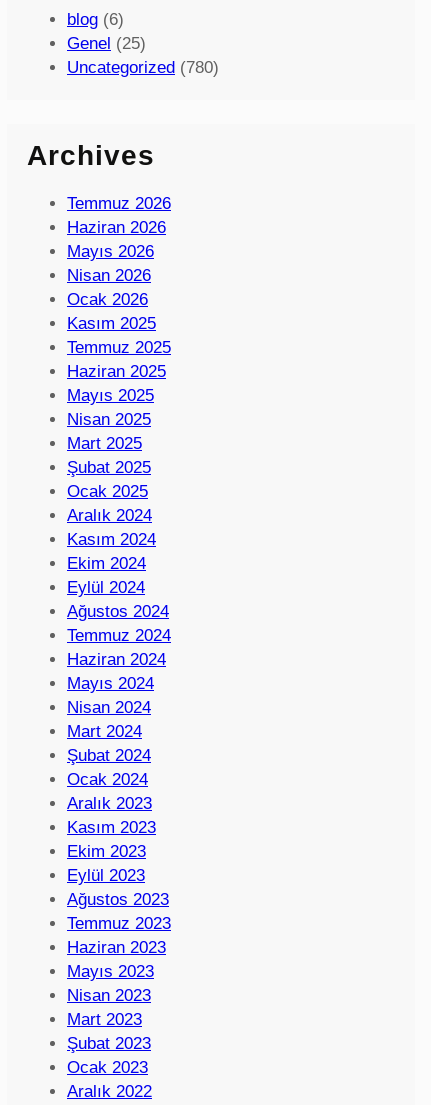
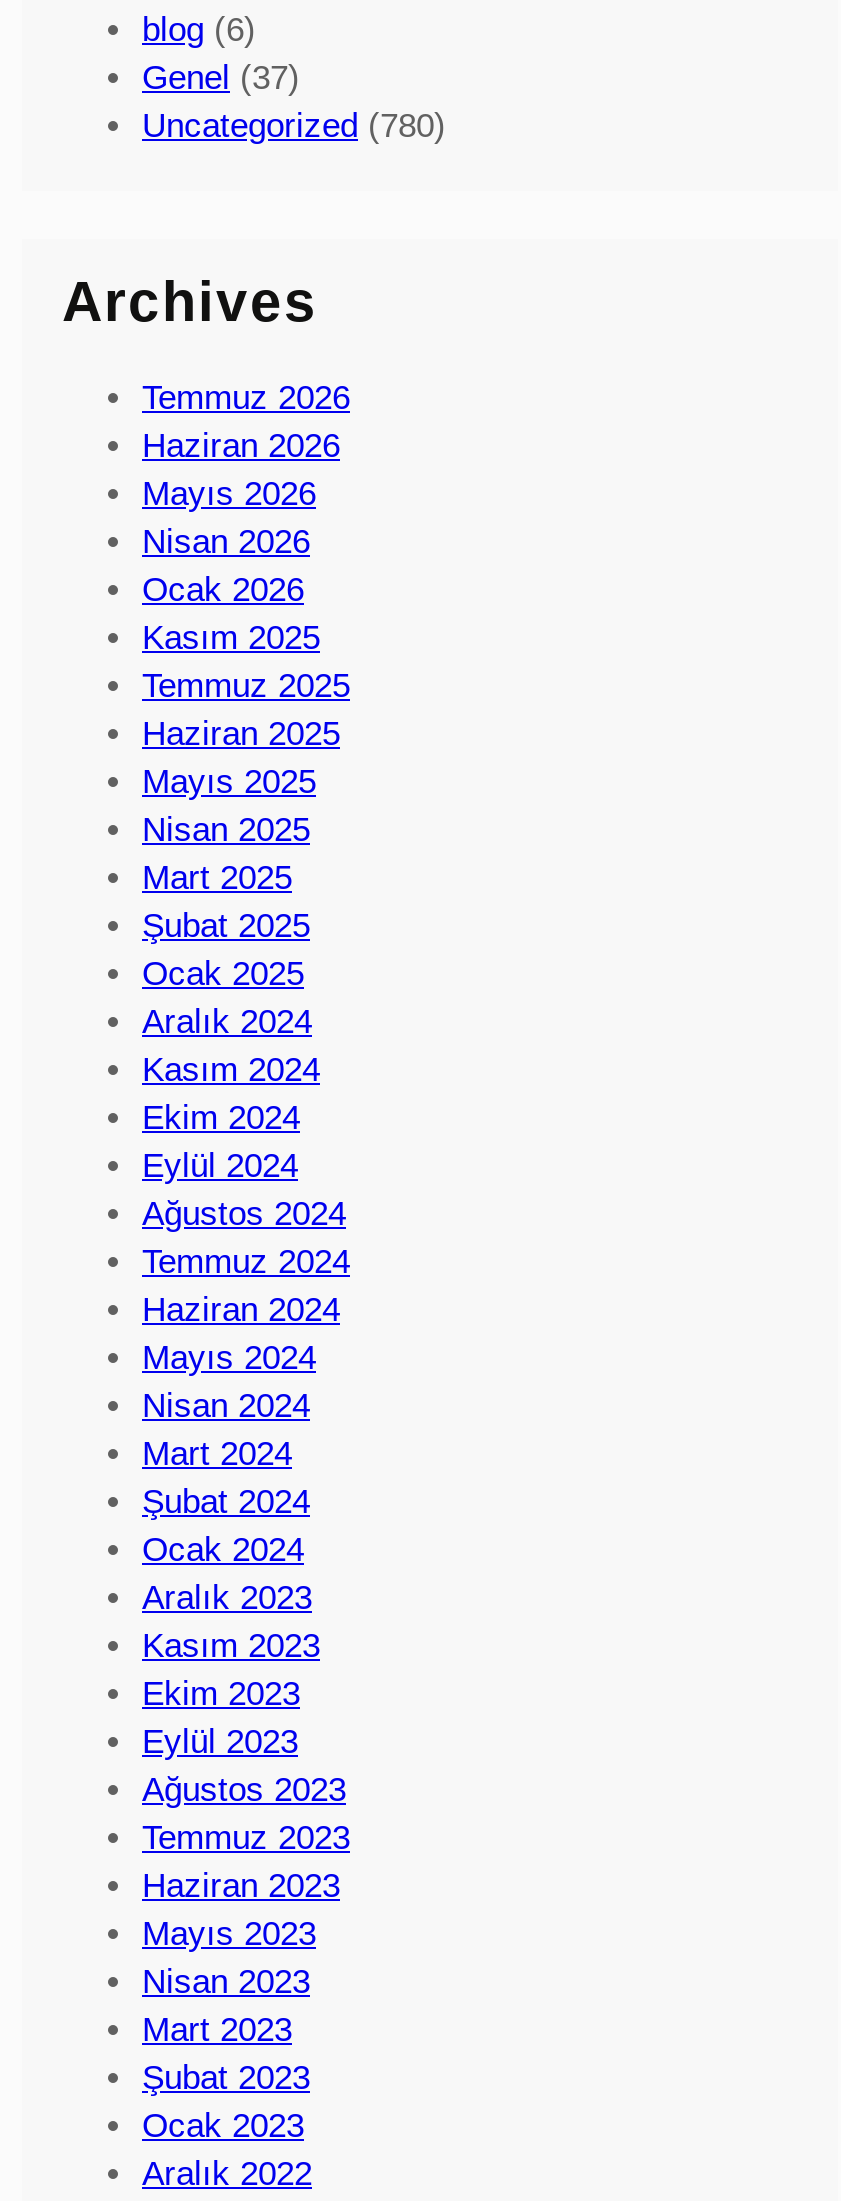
[67,34,146,53] Genel (25) -> [142,60,300,98] Genel (37)

